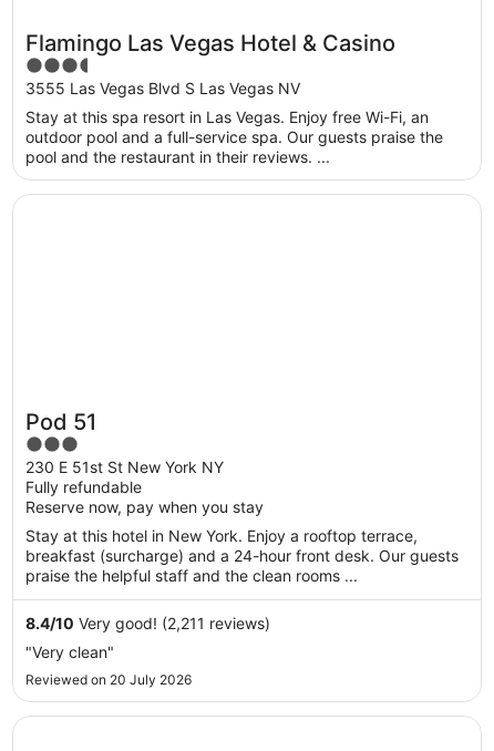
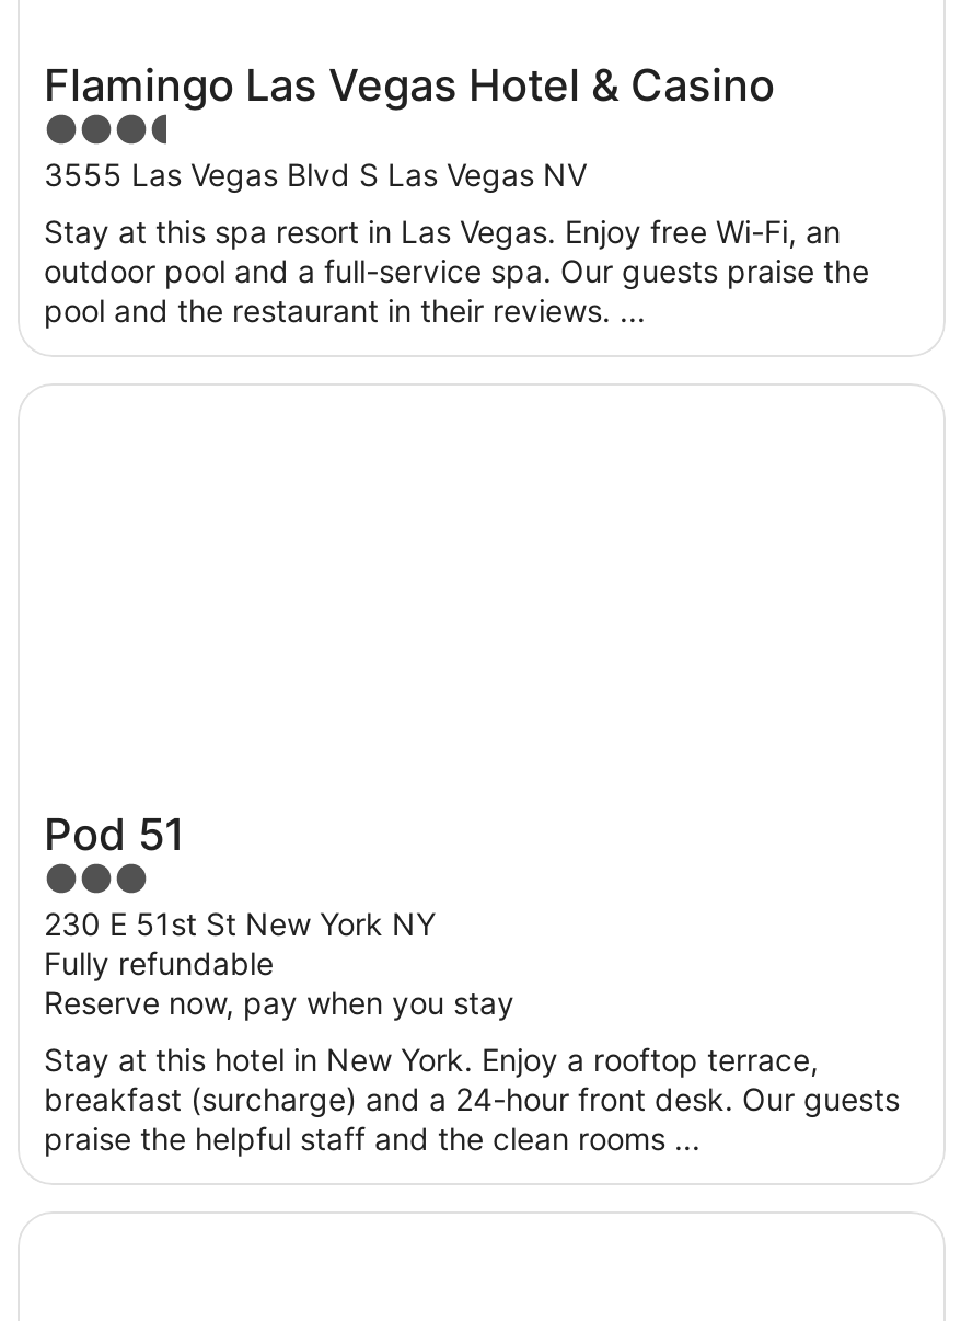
[25,613,270,688] 8.4/10 Very good! (2,211 reviews) | "Very clean" | Reviewed on 20 July 2026 -> none

